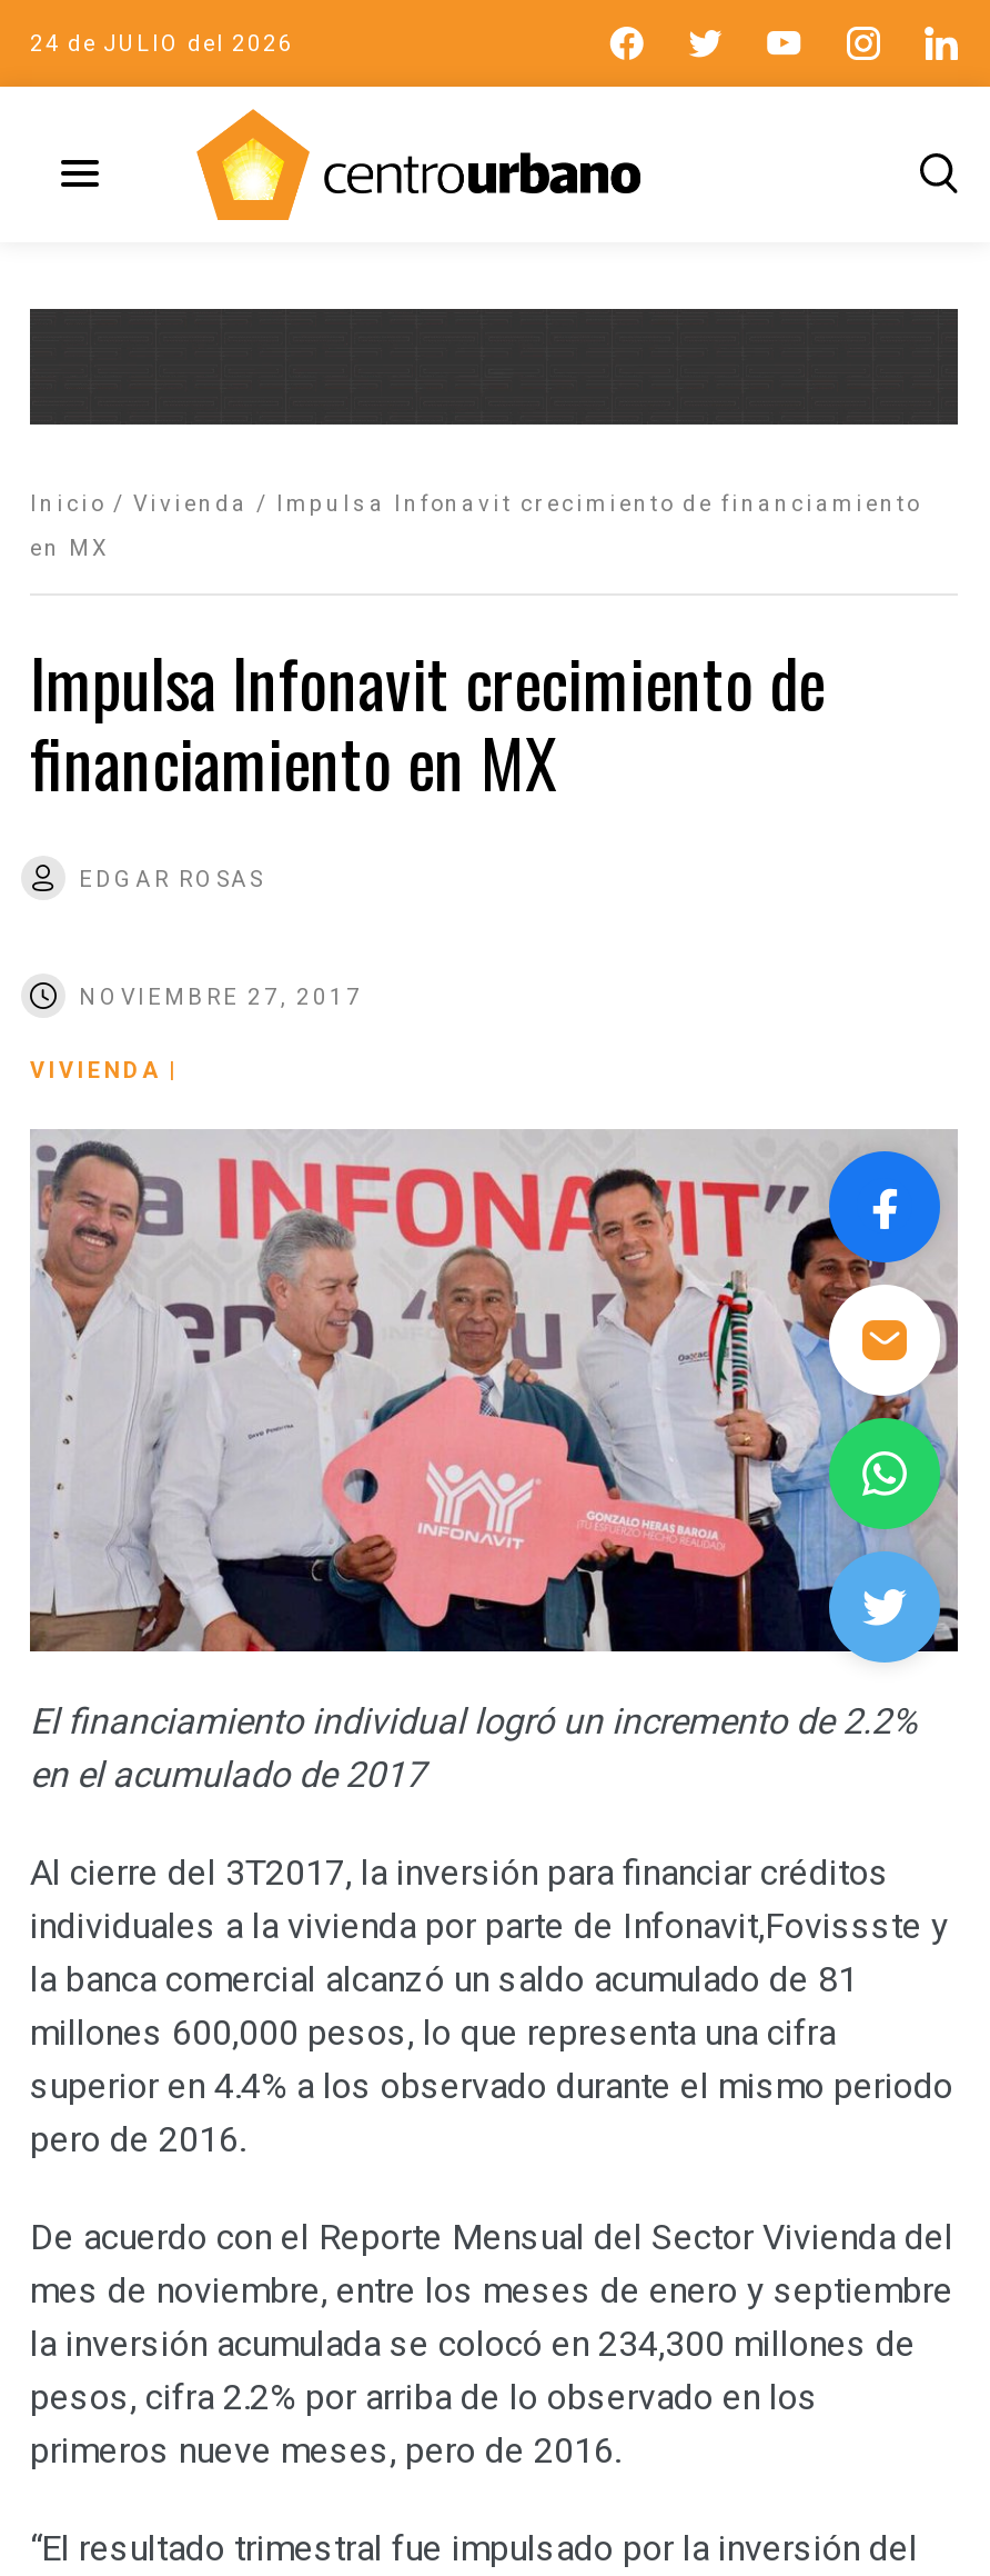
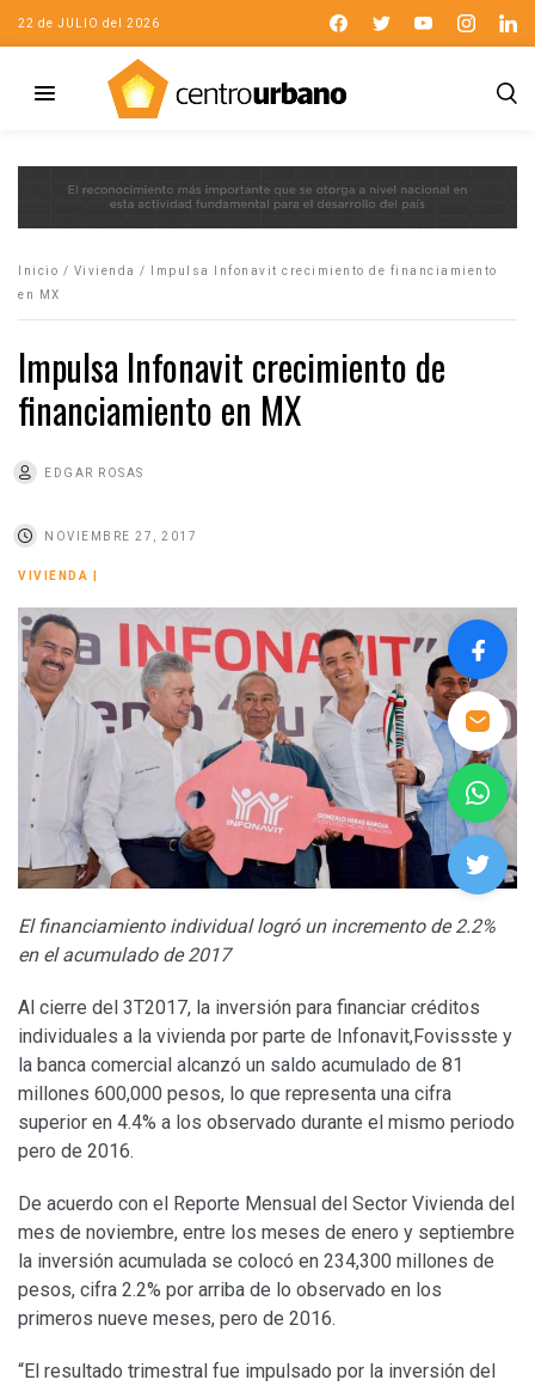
[30,30,294,54] 24 de JULIO del 2026 -> [18,16,160,29] 22 de JULIO del 2026

